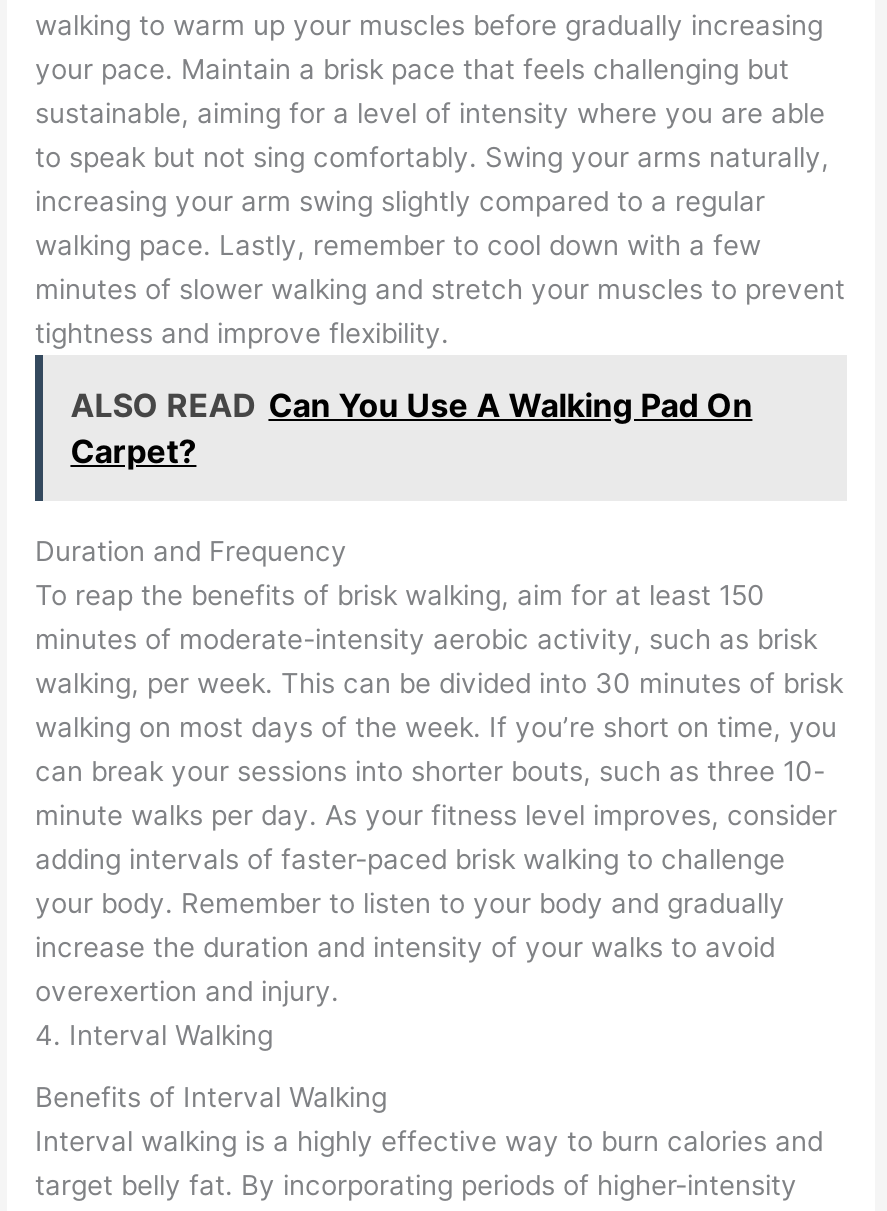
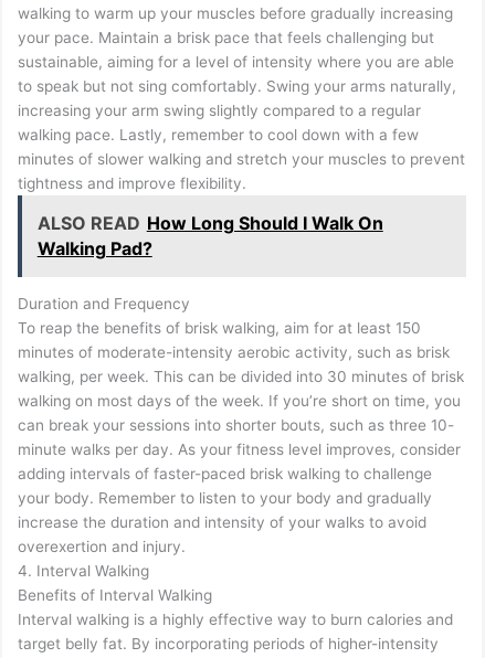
[70,384,752,470] ALSO READ Can You Use A Walking Pad On | Carpet? -> [37,212,383,259] ALSO READ How Long Should I Walk On | Walking Pad?

